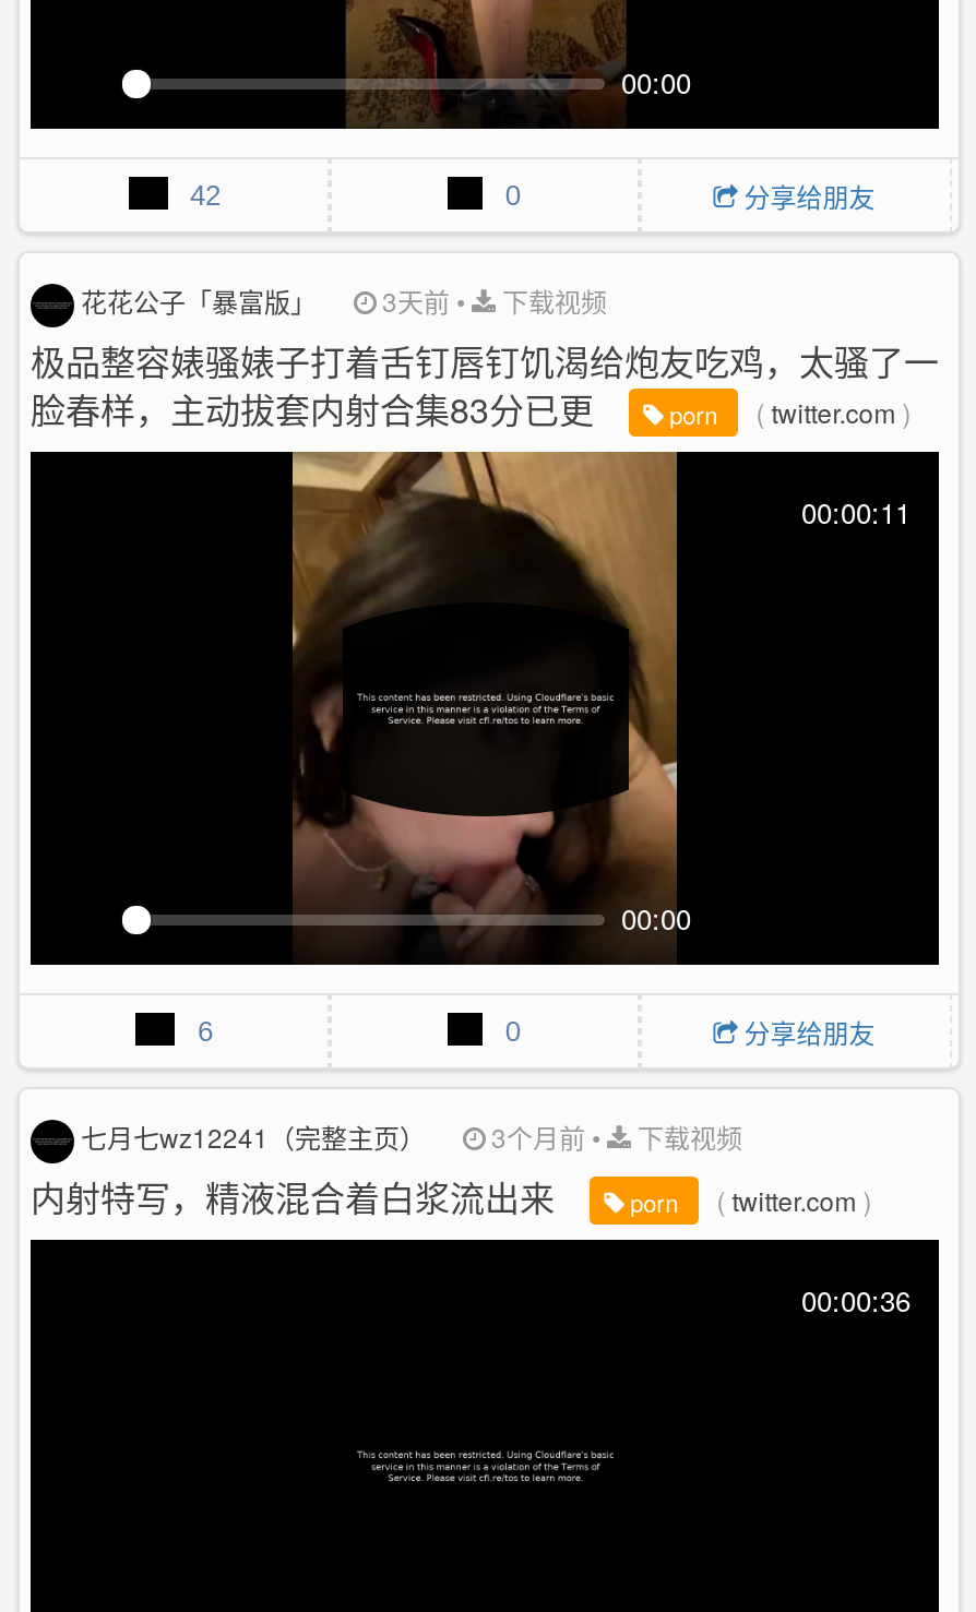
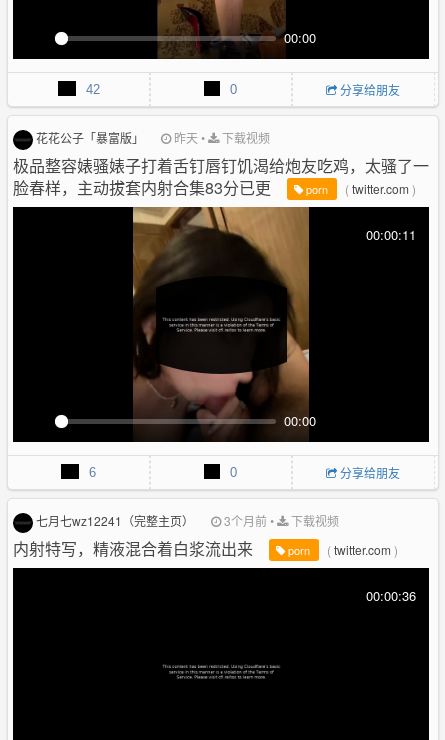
[376,282,472,319] 3天前• -> [171,129,208,146] 昨天•

